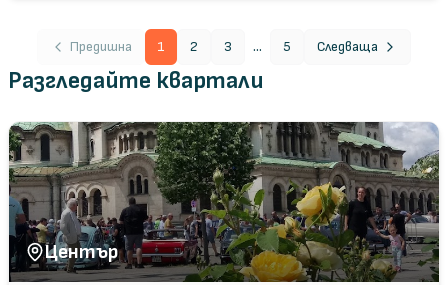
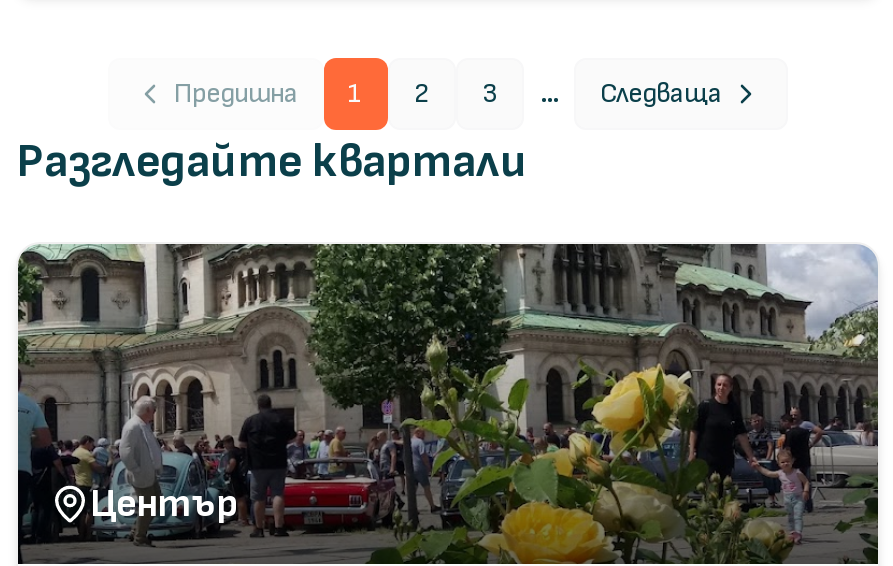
[283,38,291,55] 5 -> none

